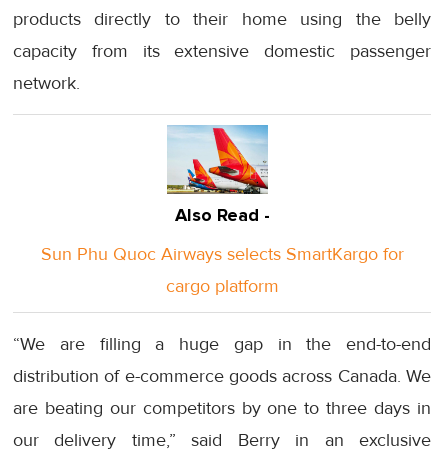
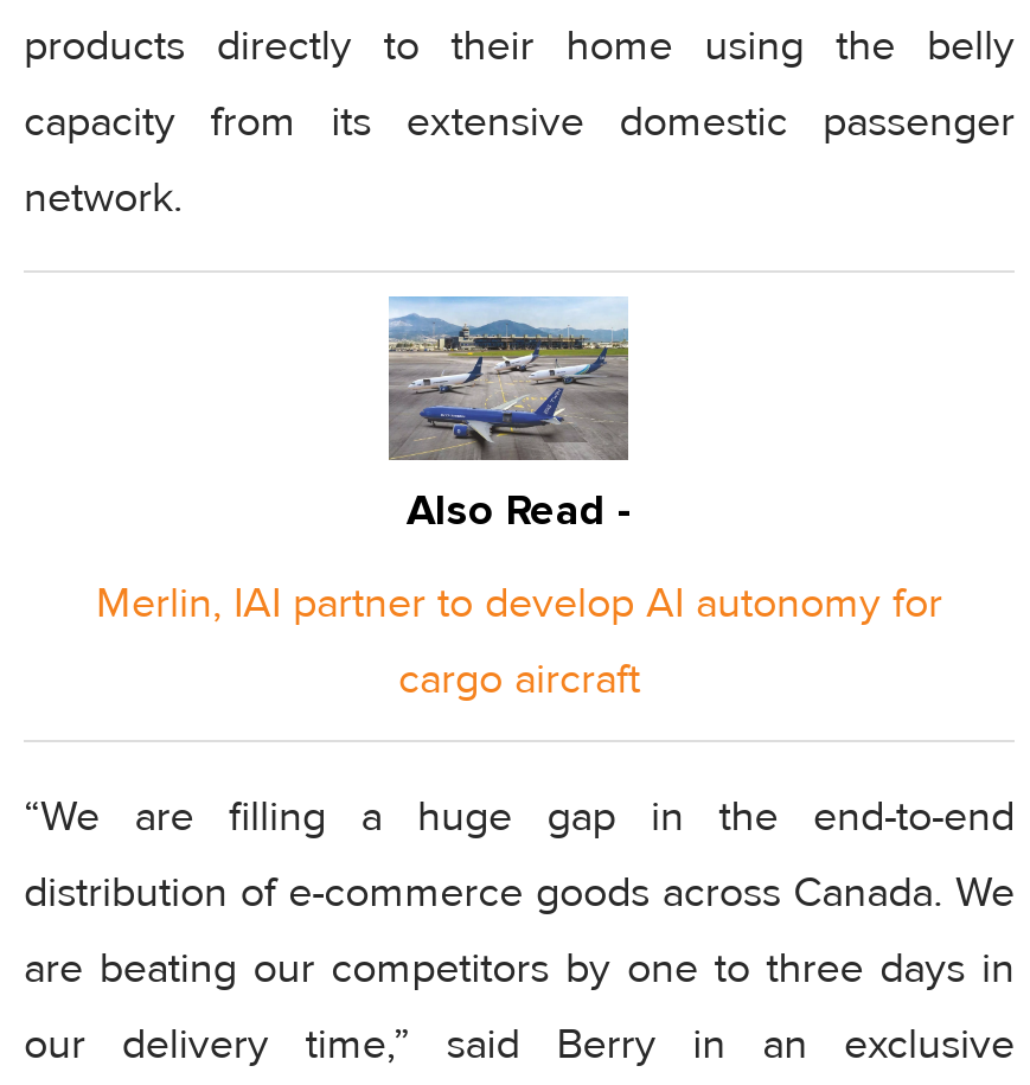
[166,125,268,194] [image] -> [386,299,631,462] [image]
[40,243,403,265] Sun Phu Quoc Airways selects SmartKargo for -> [96,576,942,628] Merlin, IAI partner to develop AI autonomy for
[165,275,278,297] cargo platform -> [398,652,640,704] cargo aircraft

